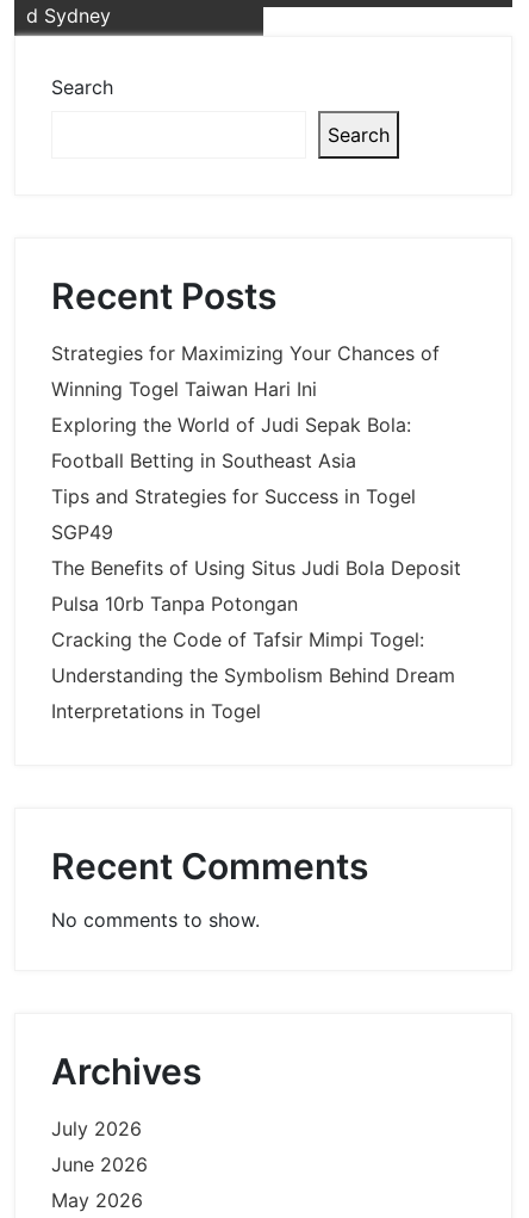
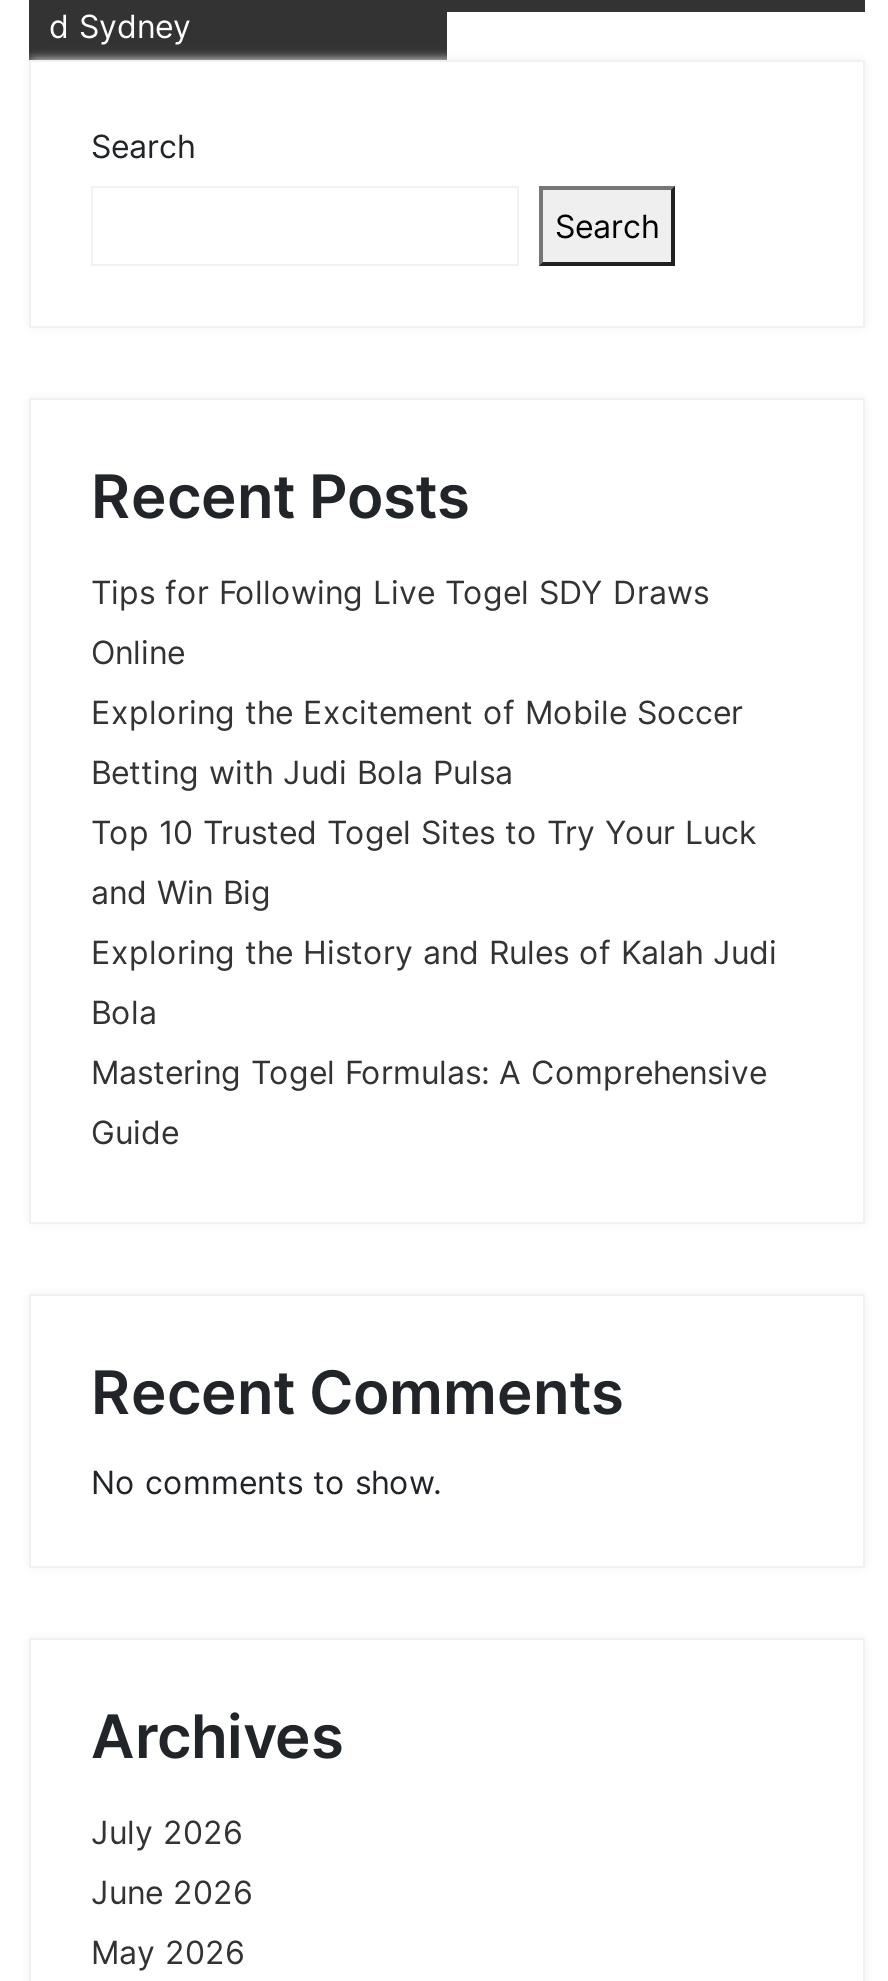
[51,341,461,723] Strategies for Maximizing Your Chances of | Winning Togel Taiwan Hari Ini | Exploring the World of Judi Sepak Bola: | Football Betting in Southeast Asia | Tips and Strategies for Success in Togel | SGP49 | The Benefits of Using Situs Judi Bola Deposit | Pulsa 10rb Tanpa Potongan | Cracking the Code of Tafsir Mimpi Togel: | Understanding the Symbolism Behind Dream | Interpretations in Togel -> [91,572,777,1152] Tips for Following Live Togel SDY Draws | Online | Exploring the Excitement of Mobile Soccer | Betting with Judi Bola Pulsa | Top 10 Trusted Togel Sites to Try Your Luck | and Win Big | Exploring the History and Rules of Kalah Judi | Bola | Mastering Togel Formulas: A Comprehensive | Guide

